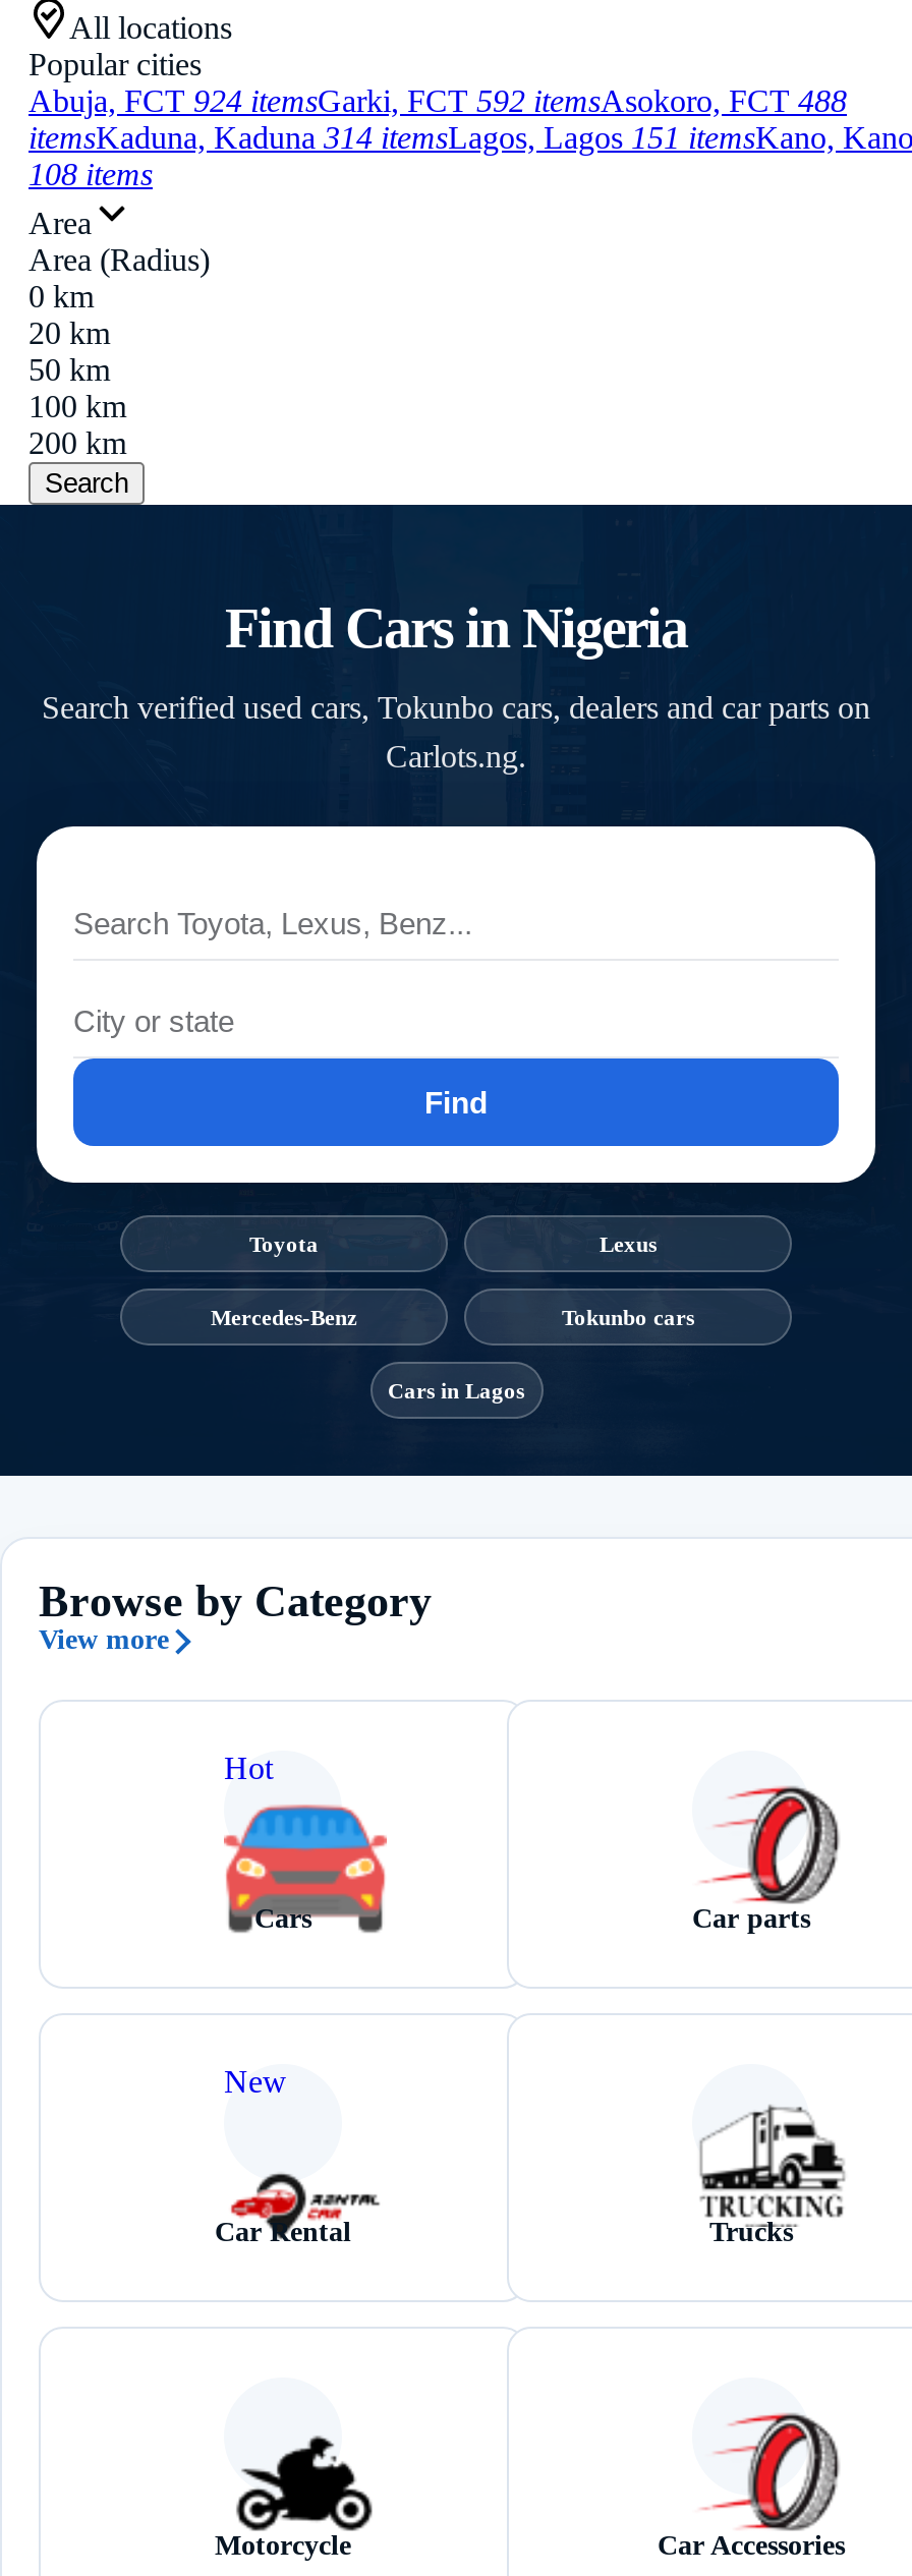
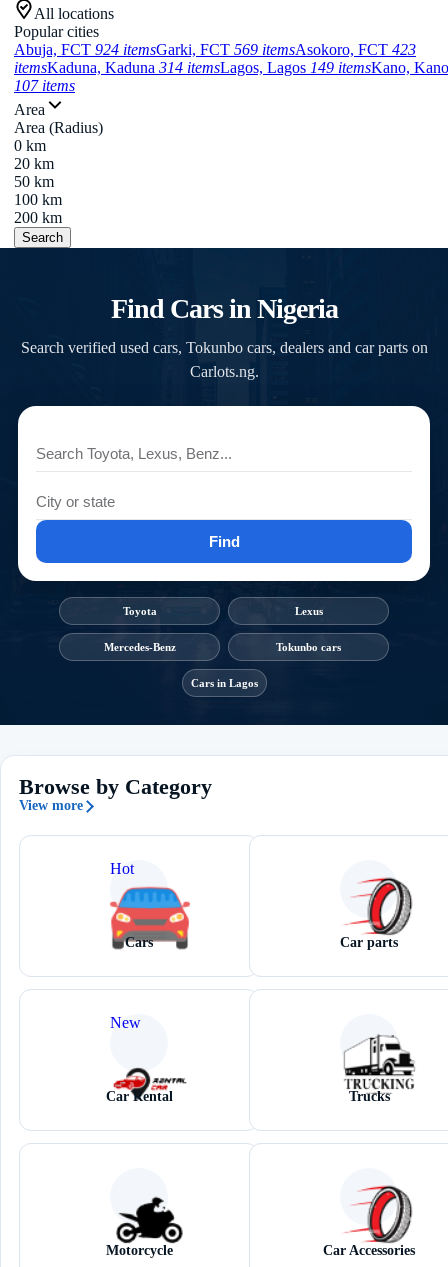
[28,83,847,118] Abuja, FCT 924 itemsGarki, FCT 592 itemsAsokoro, FCT 488 -> [14,41,416,58] Abuja, FCT 924 itemsGarki, FCT 569 itemsAsokoro, FCT 423
[28,120,912,155] itemsKaduna, Kaduna 314 itemsLagos, Lagos 151 itemsKano, Kano -> [14,59,448,76] itemsKaduna, Kaduna 314 itemsLagos, Lagos 149 itemsKano, Kano
[28,157,153,191] 108 items -> [14,77,75,94] 107 items

